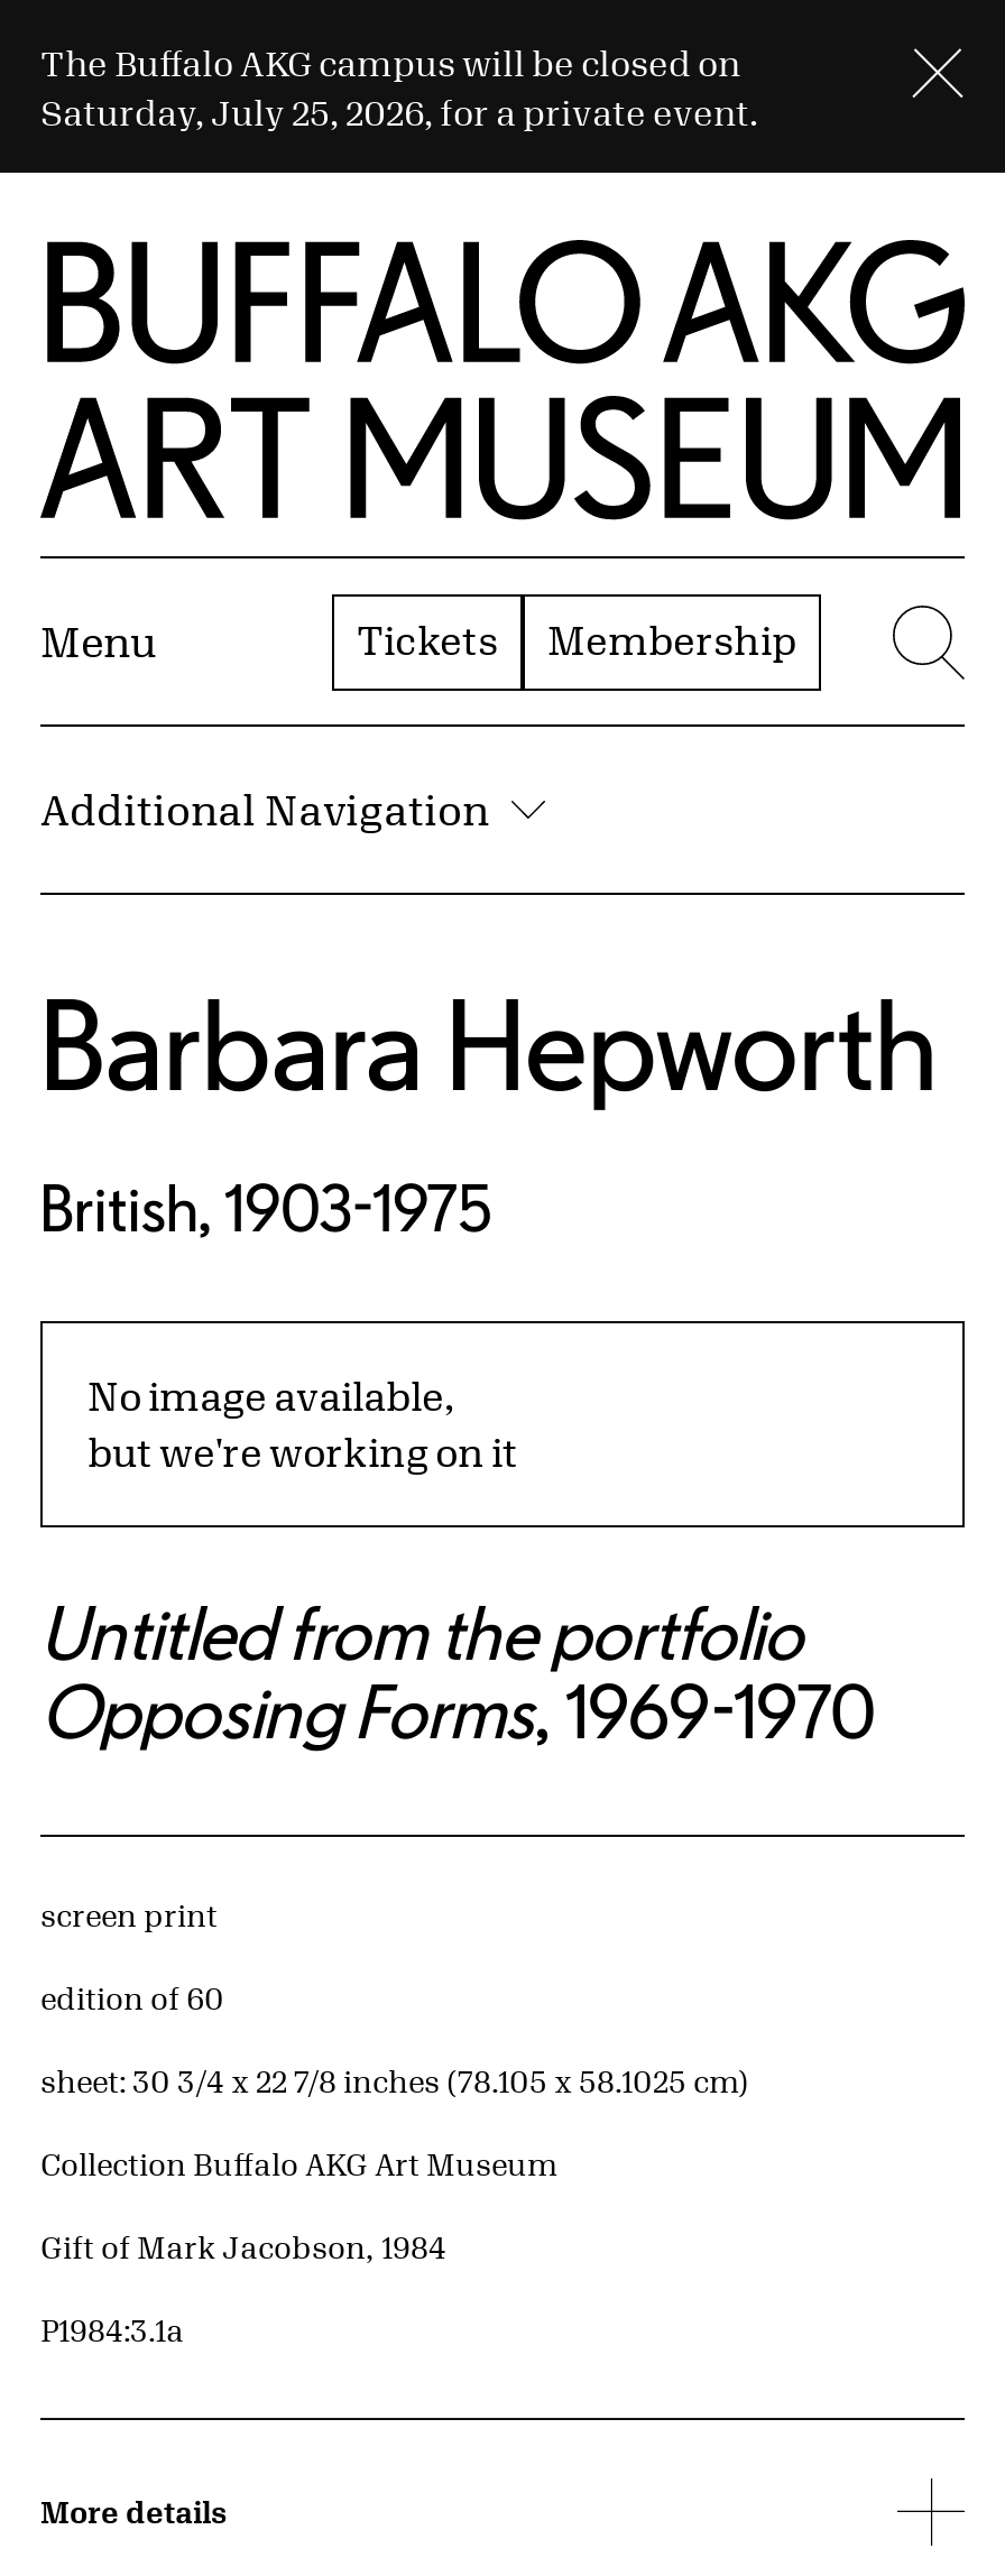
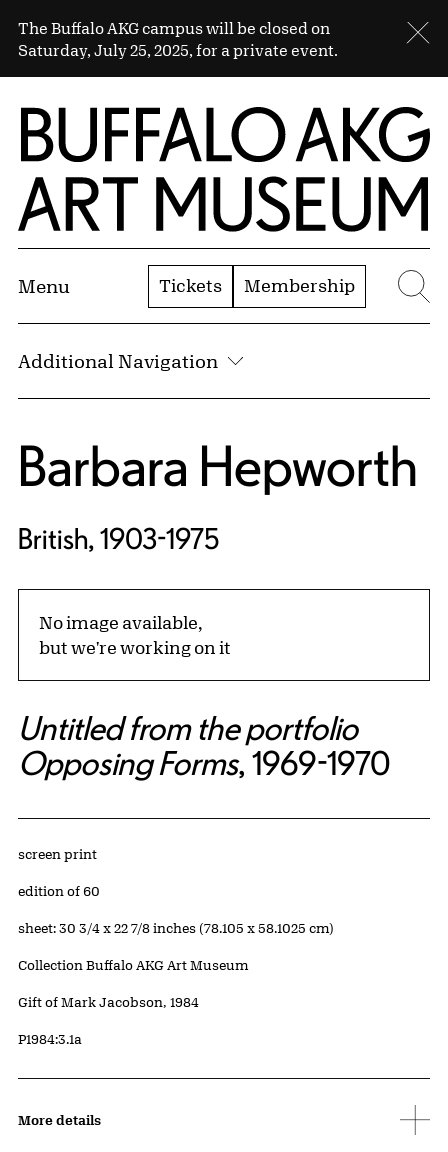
[40,92,758,132] Saturday, July 25, 2026, for a private event. -> [18,41,338,59] Saturday, July 25, 2025, for a private event.

